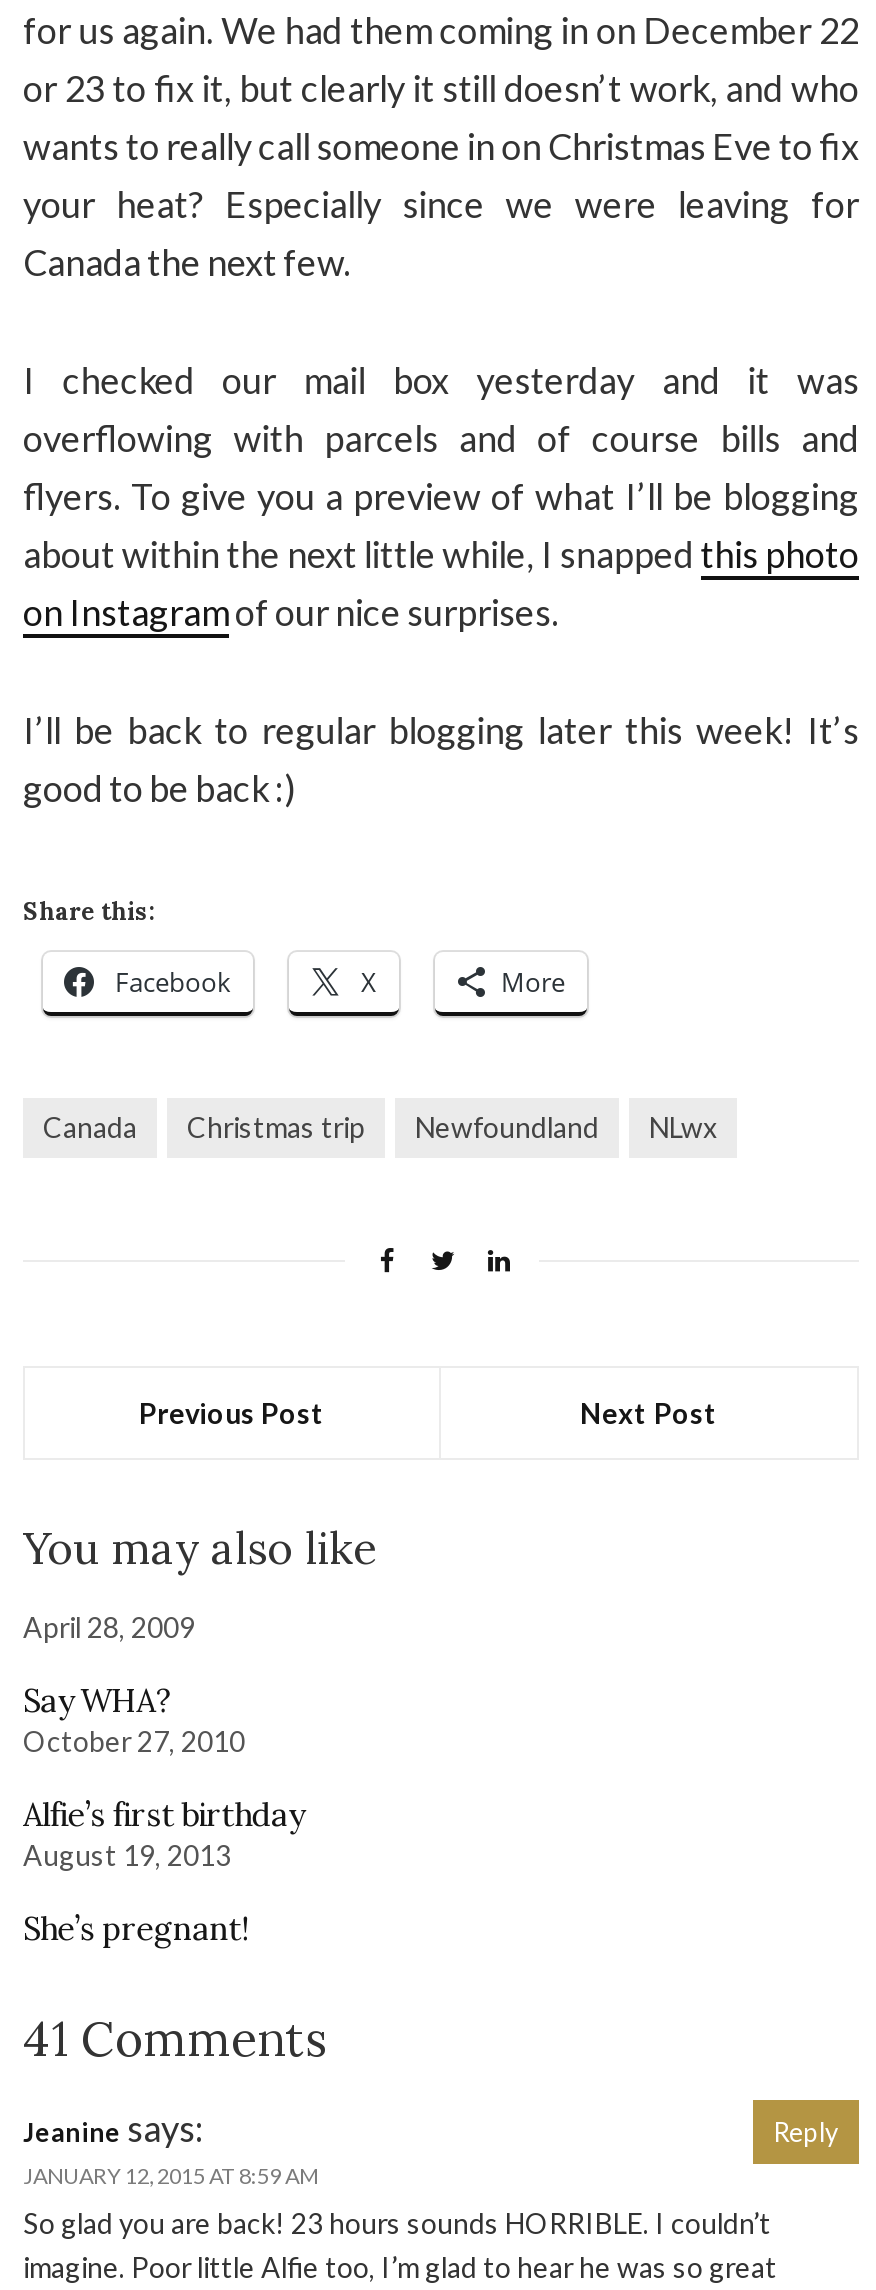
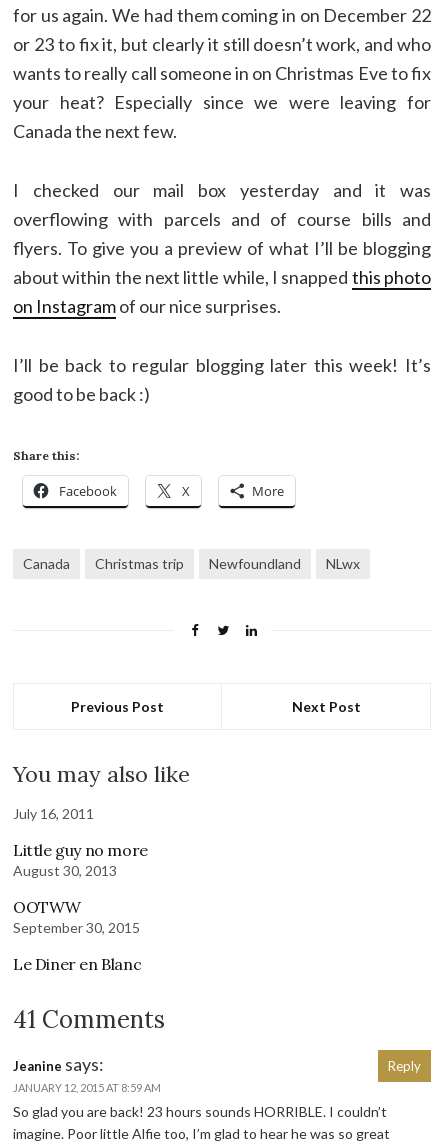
[23,1611,195,1645] April 28, 2009 -> [13,805,94,822] July 16, 2011
[23,1681,245,1759] Say WHA? | October 27, 2010 -> [13,840,148,879] Little guy no more | August 30, 2013
[23,1795,303,1873] Alfie’s first birthday | August 19, 2013 -> [13,897,140,936] OOTWW | September 30, 2015
[23,1909,249,1949] She’s pregnant! -> [13,954,141,974] Le Diner en Blanc

